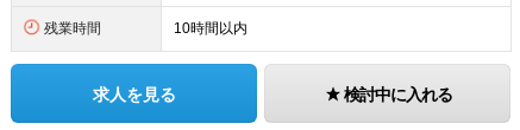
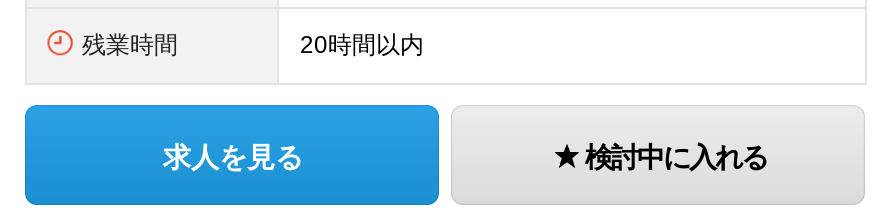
[174,20,248,37] 10時間以内 -> [300,31,424,59] 20時間以内

